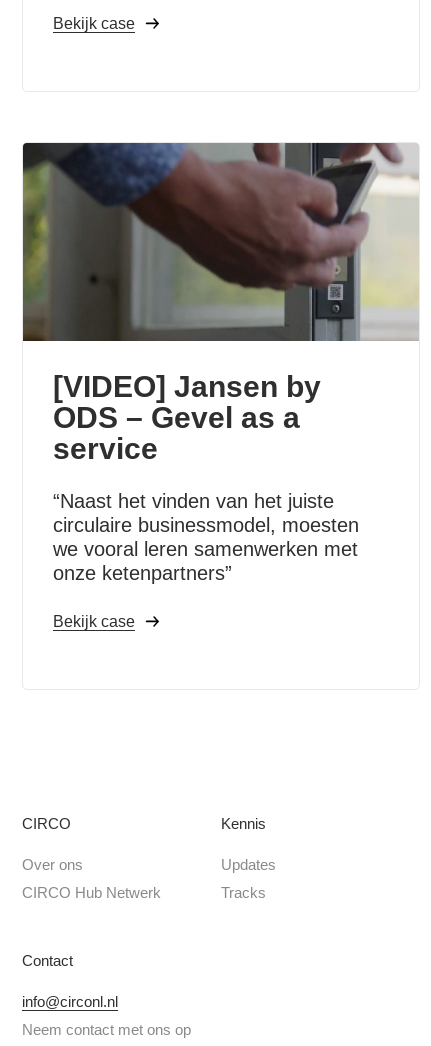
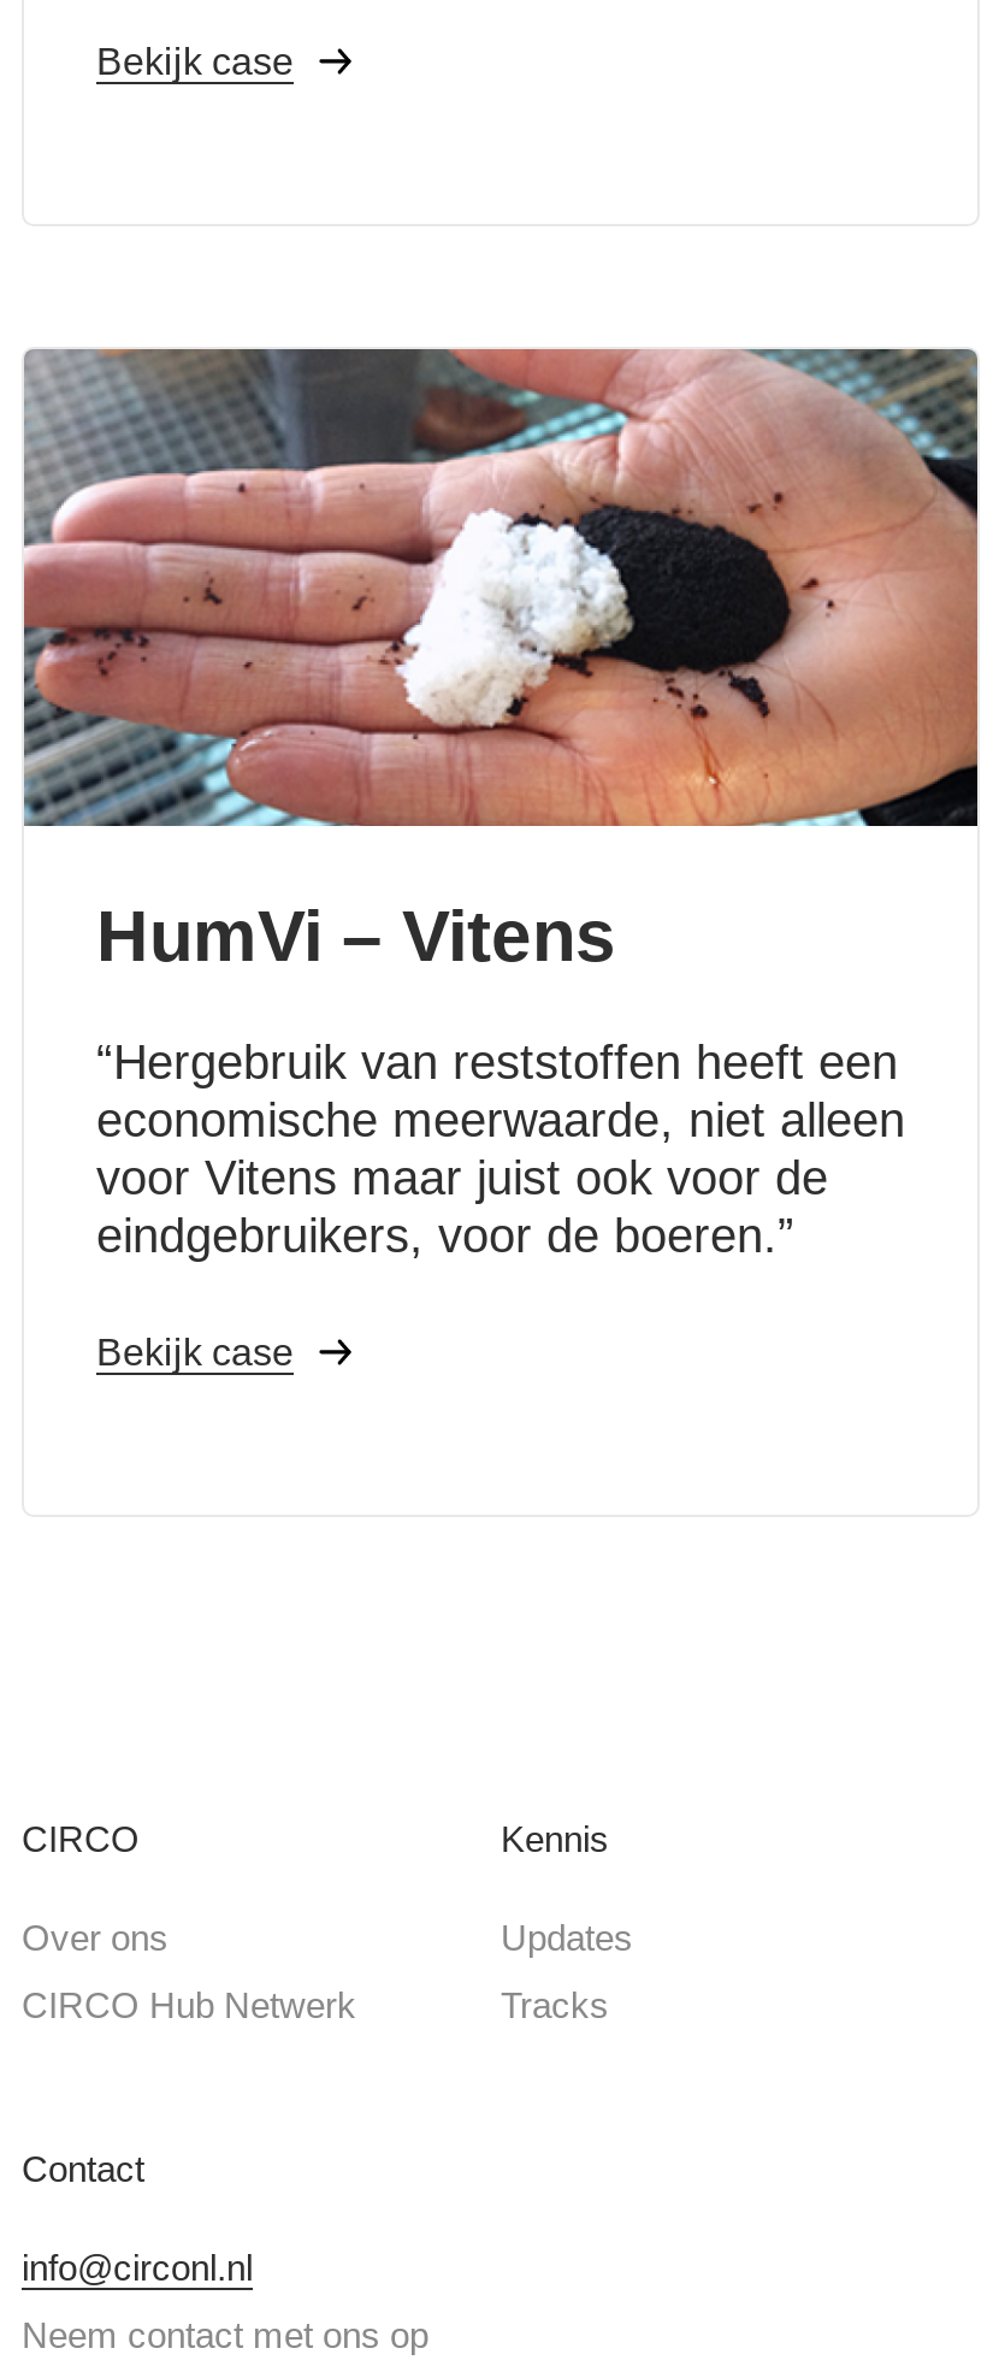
[23,142,419,465] [image] | [VIDEO] Jansen by | ODS – Gevel as a | service -> [22,347,980,976] [image] | HumVi – Vitens
[53,490,359,584] “Naast het vinden van het juiste | circulaire businessmodel, moesten | we vooral leren samenwerken met | onze ketenpartners” -> [96,1036,905,1262] “Hergebruik van reststoffen heeft een | economische meerwaarde, niet alleen | voor Vitens maar juist ook voor de | eindgebruikers, voor de boeren.”

